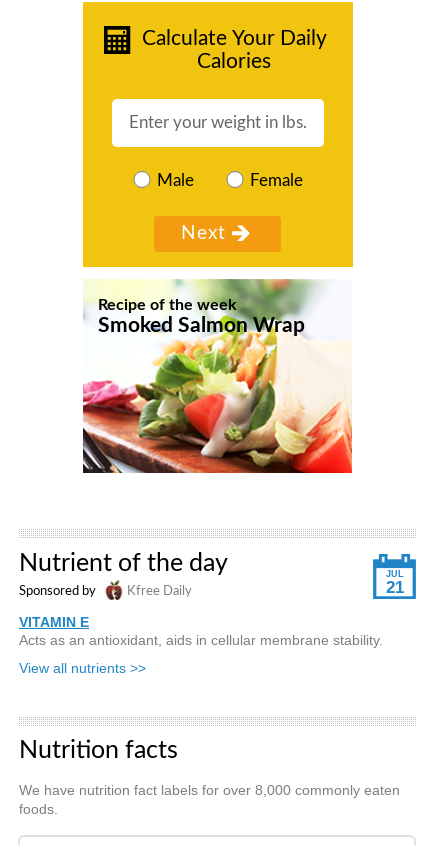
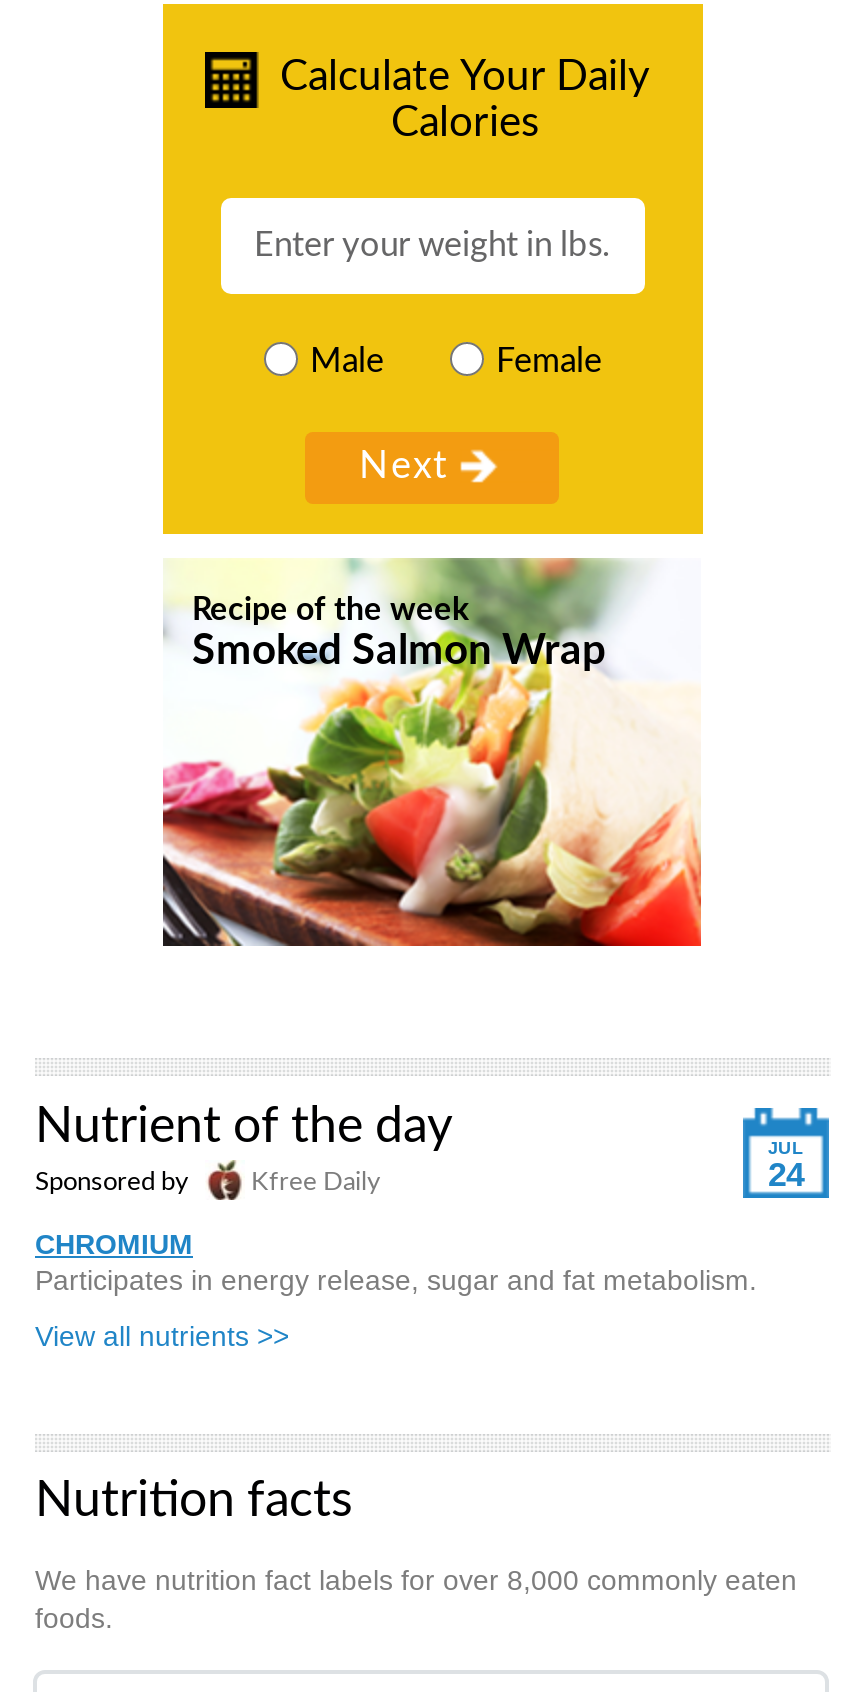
[385,578,403,597] 21 -> [768,1156,804,1194] 24
[19,614,383,648] VITAMIN E | Acts as an antioxidant, aids in cellular membrane stability. -> [35,1228,757,1296] CHROMIUM | Participates in energy release, sugar and fat metabolism.

